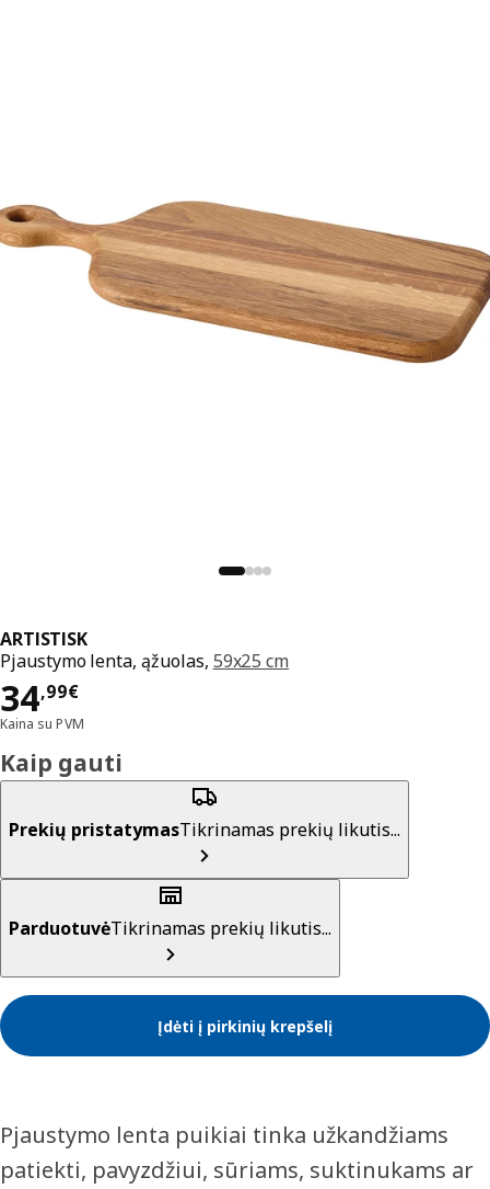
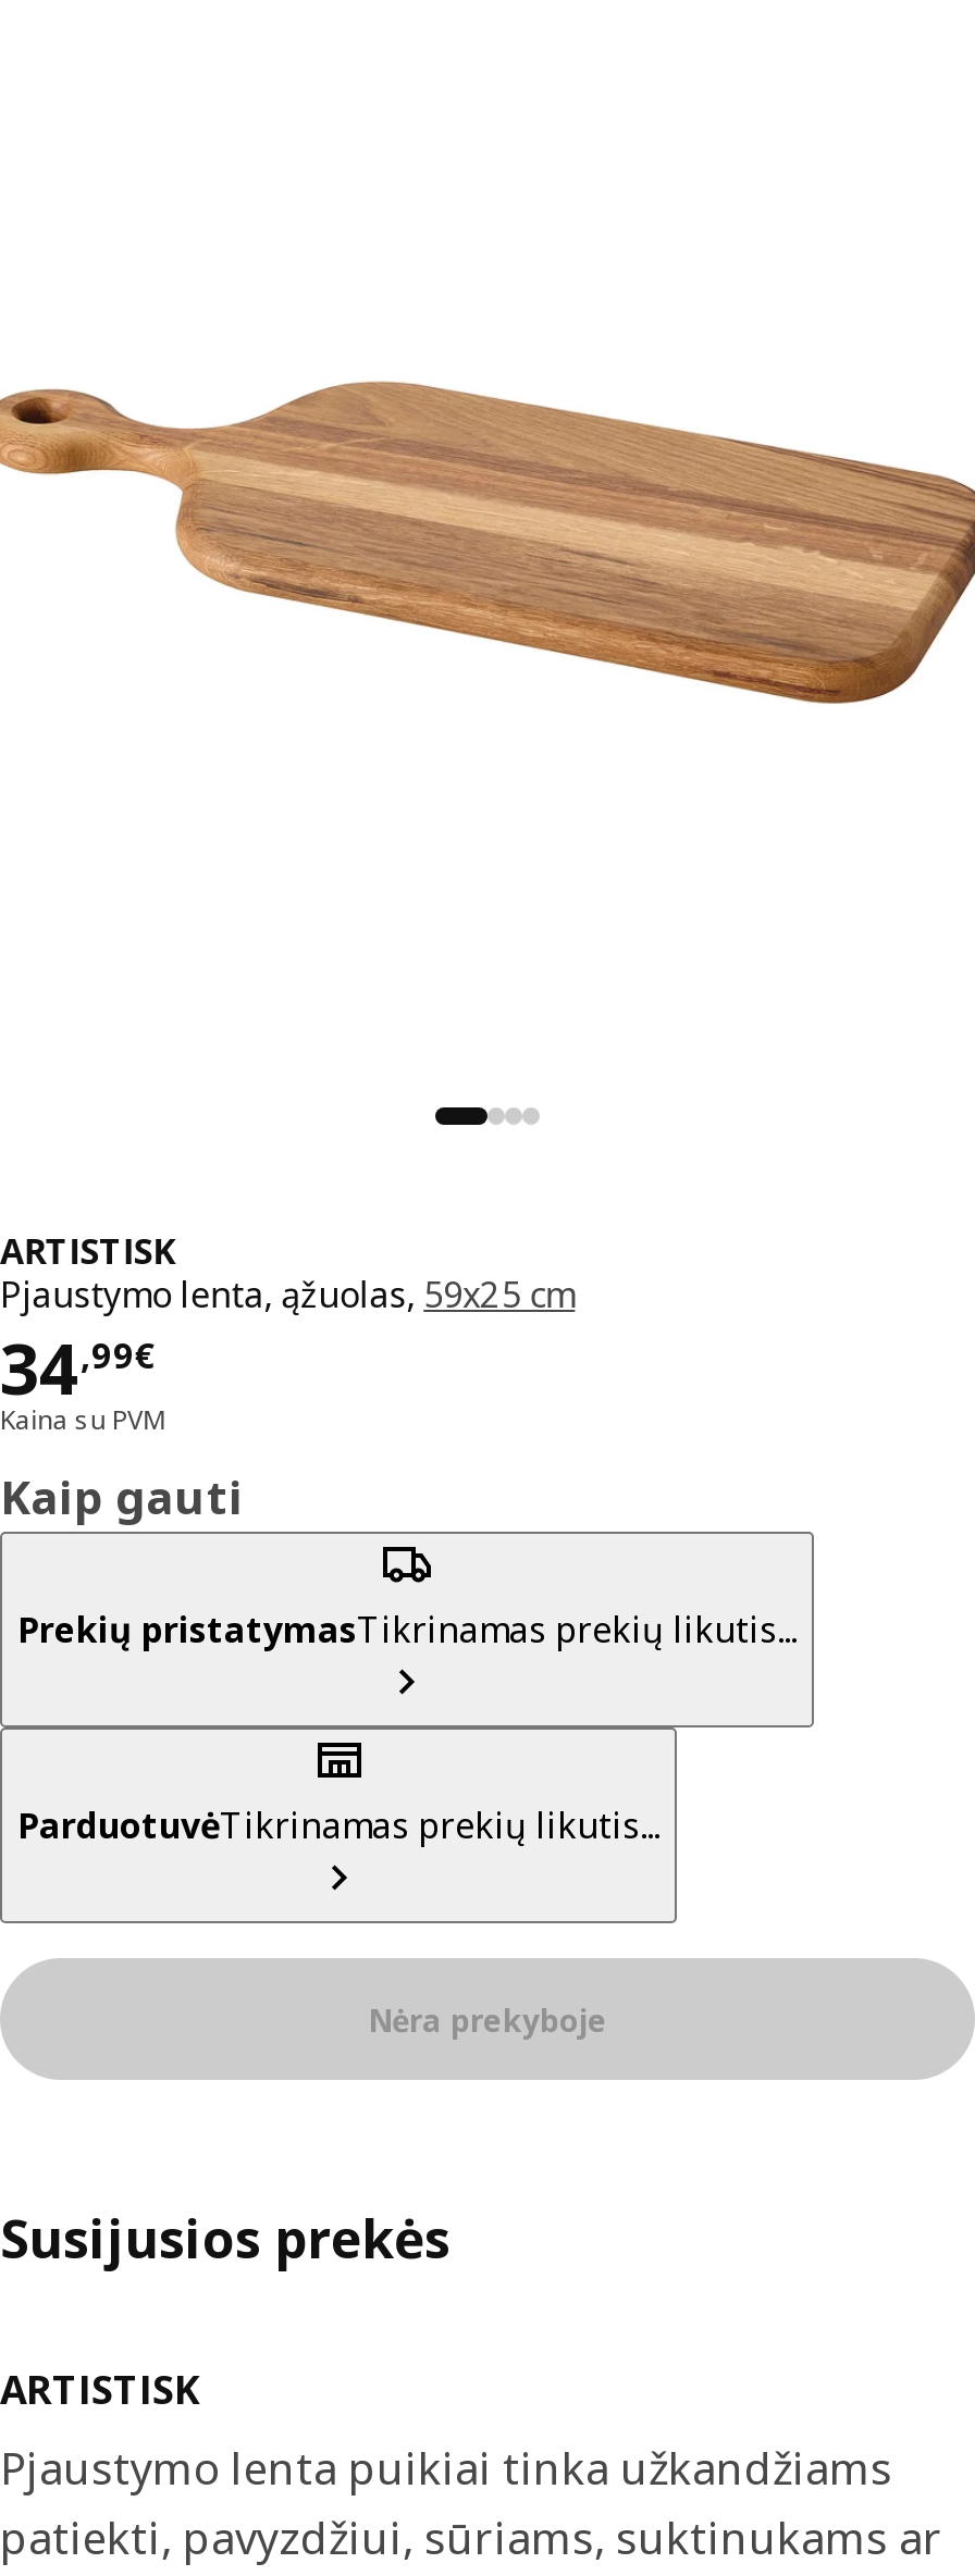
[157,1015,332,1036] Įdėti į pirkinių krepšelį -> [0,1998,607,2415] Nėra prekyboje | Susijusios prekės | ARTISTISK

